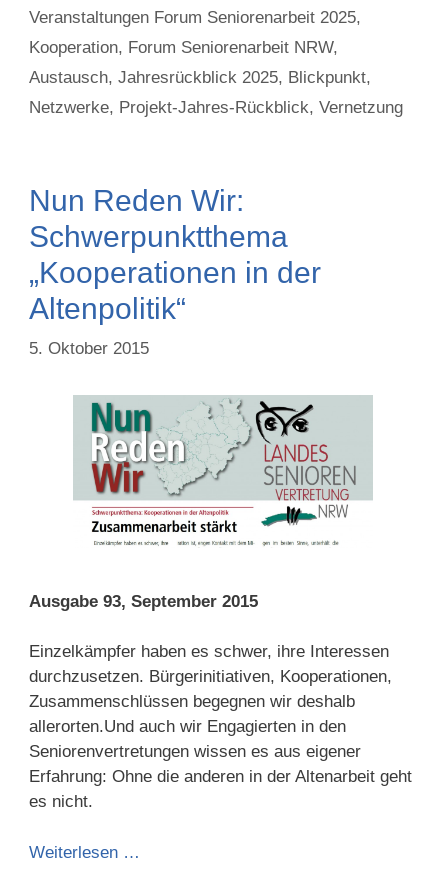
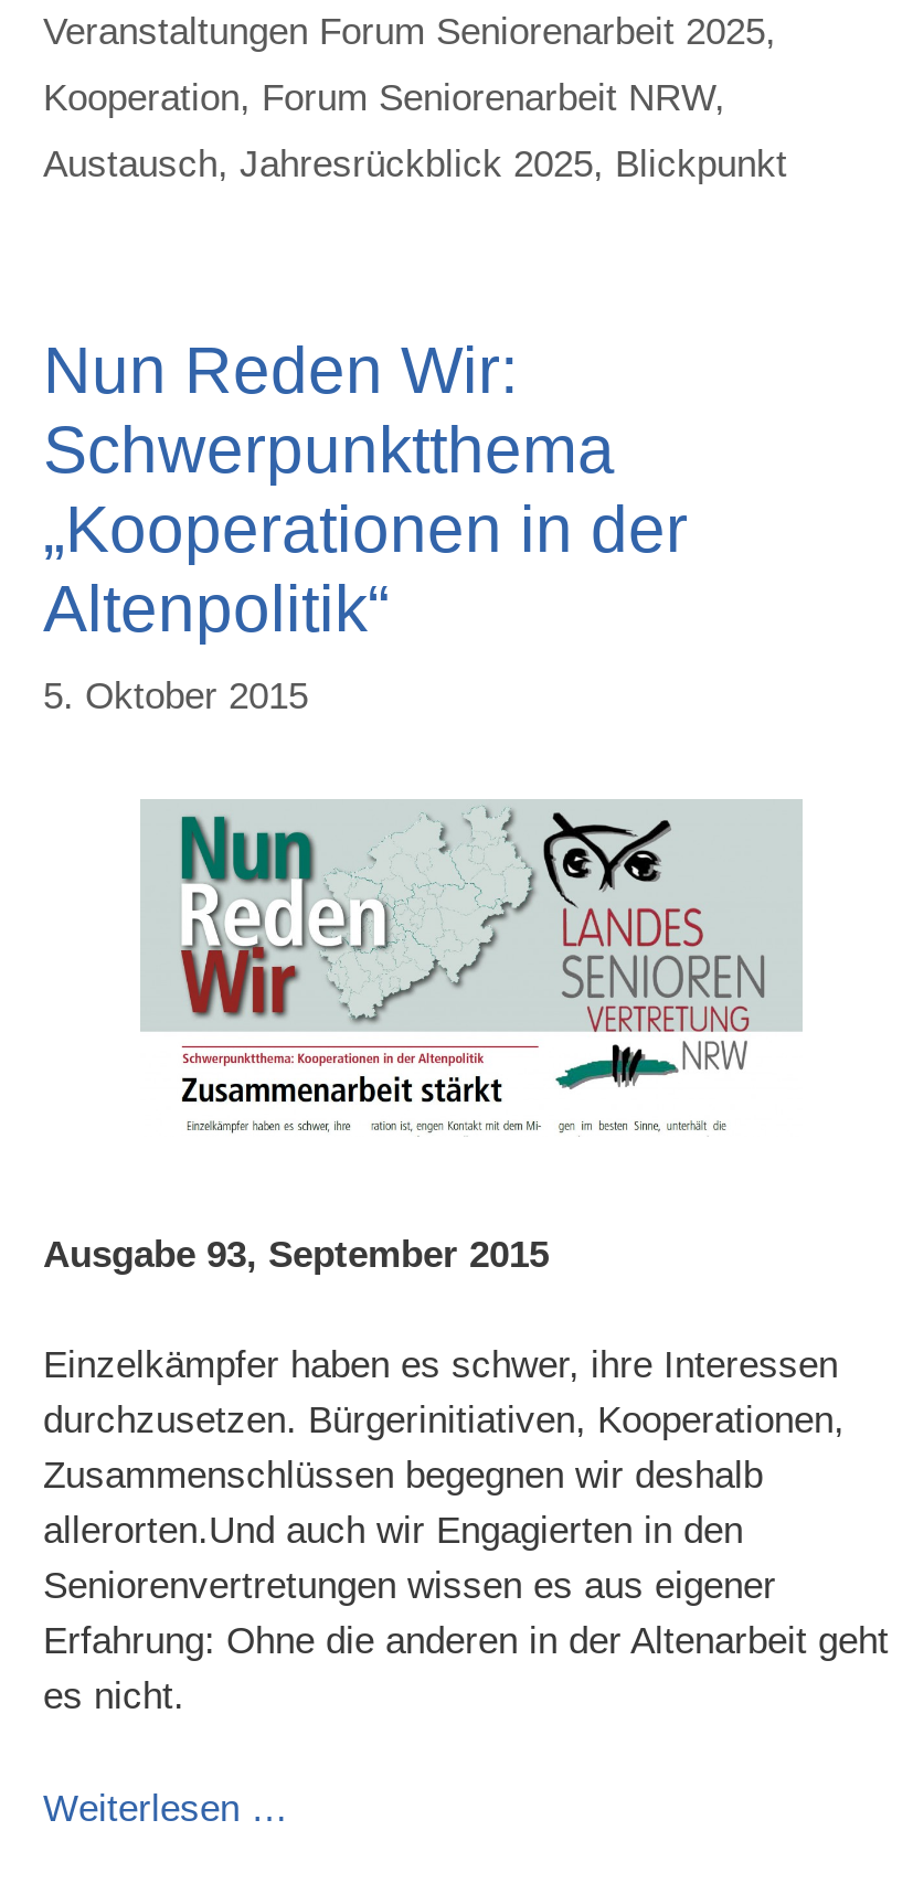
[29,68,403,117] Austausch, Jahresrückblick 2025, Blickpunkt, | Netzwerke, Projekt-Jahres-Rückblick, Vernetzung -> [43,144,787,186] Austausch, Jahresrückblick 2025, Blickpunkt

